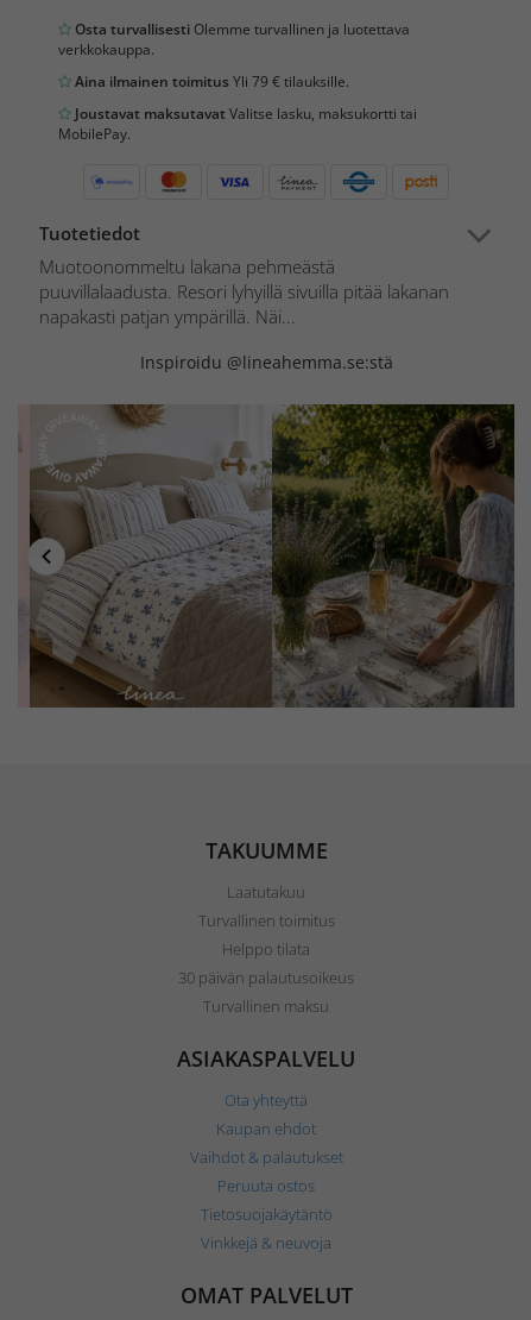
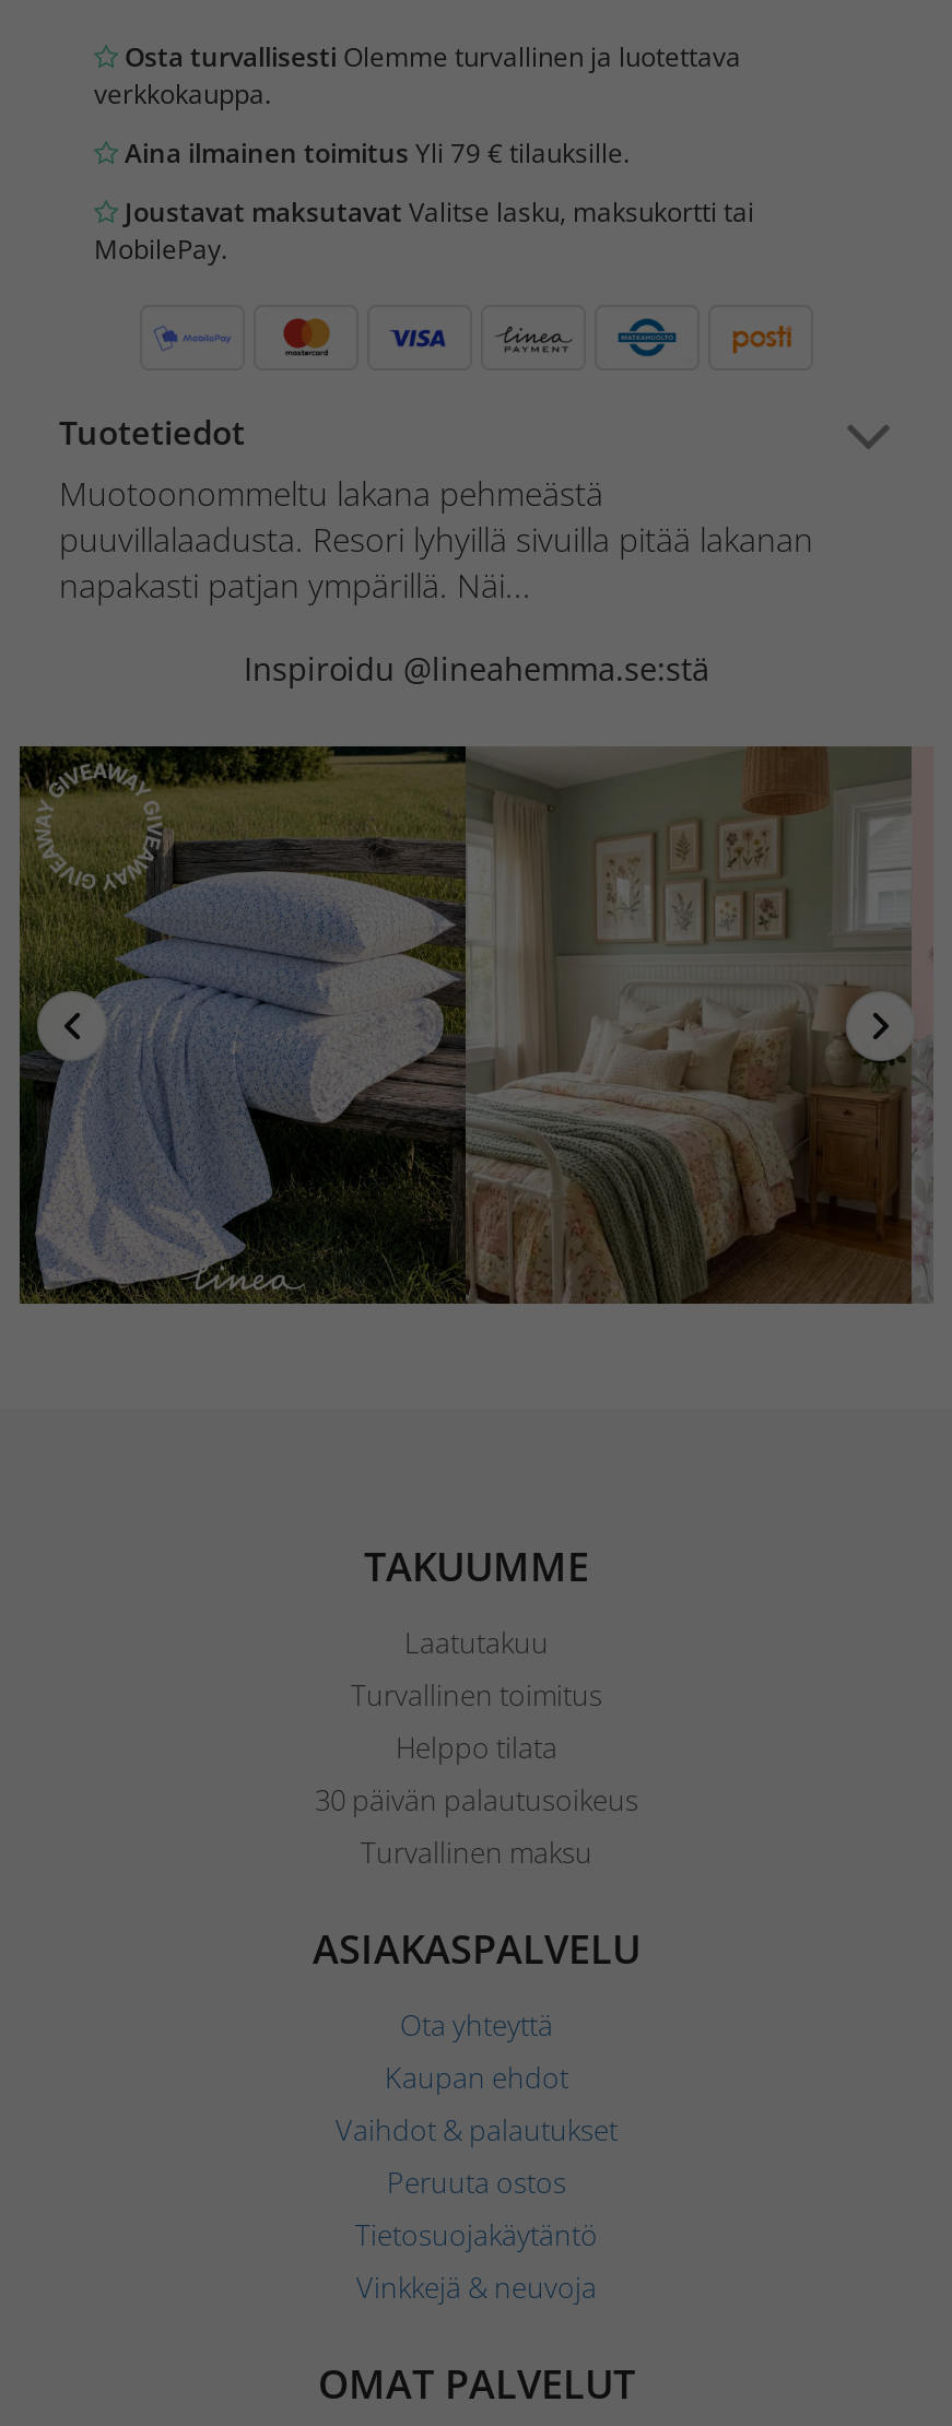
[18,403,516,709] [image] -> [17,744,933,1306] [image]

